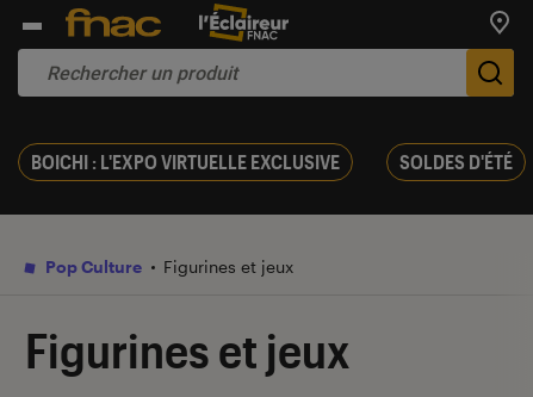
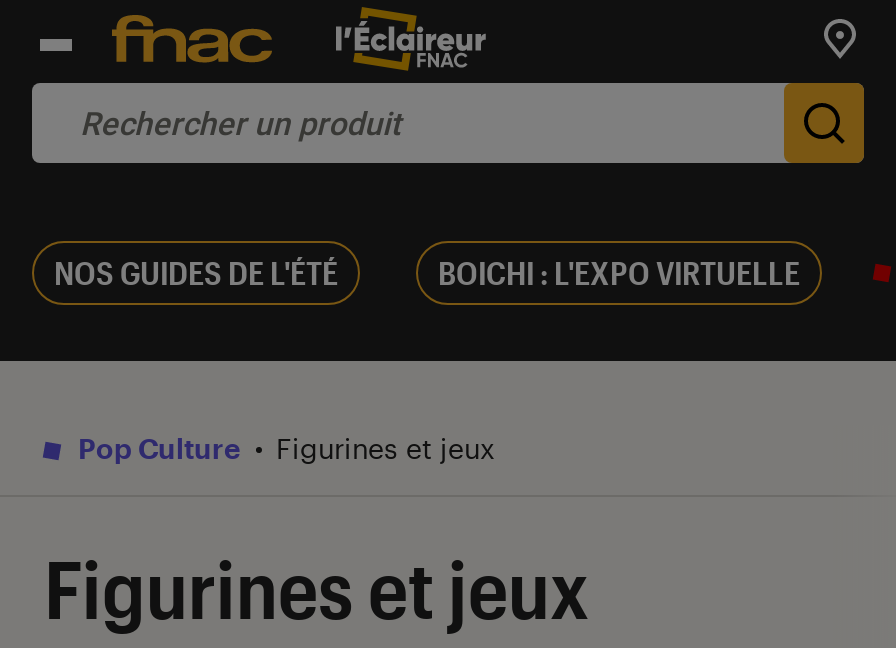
[31,150,513,173] BOICHI : L'EXPO VIRTUELLE EXCLUSIVE | SOLDES D'ÉTÉ -> [54,253,800,291] NOS GUIDES DE L'ÉTÉ | BOICHI : L'EXPO VIRTUELLE

